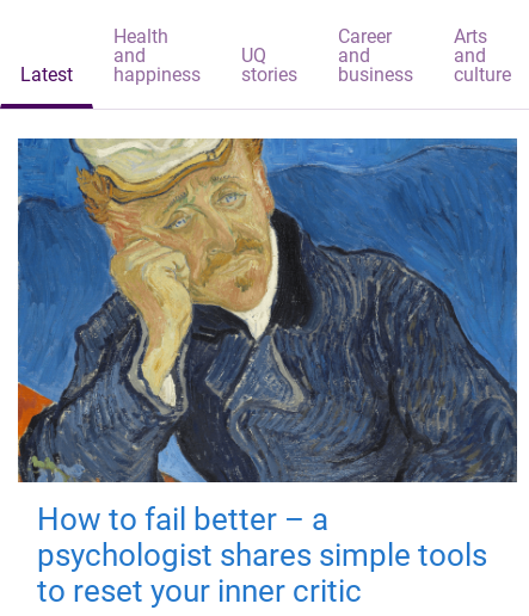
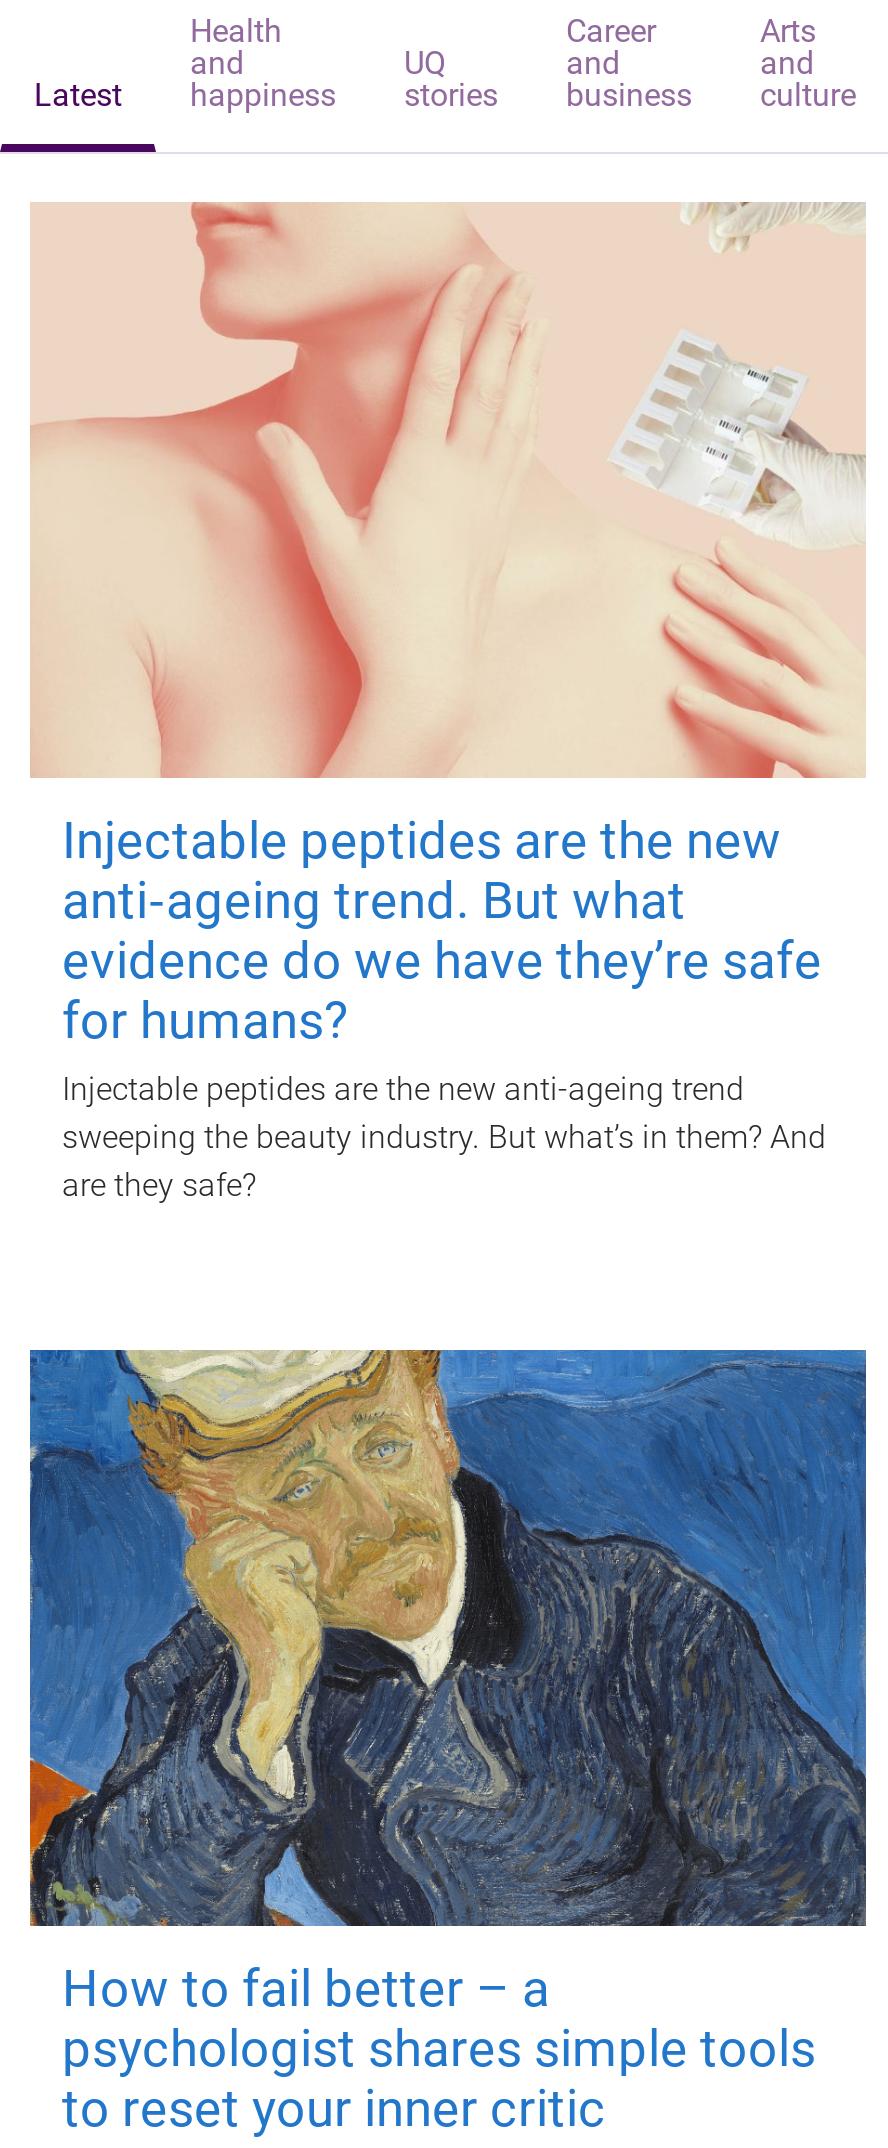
none -> [30,200,866,1204] [image] | Injectable peptides are the new | anti‑ageing trend. But what | evidence do we have they’re safe | for humans? | Injectable peptides are the new anti-ageing trend | sweeping the beauty industry. But what’s in them? And | are they safe?

